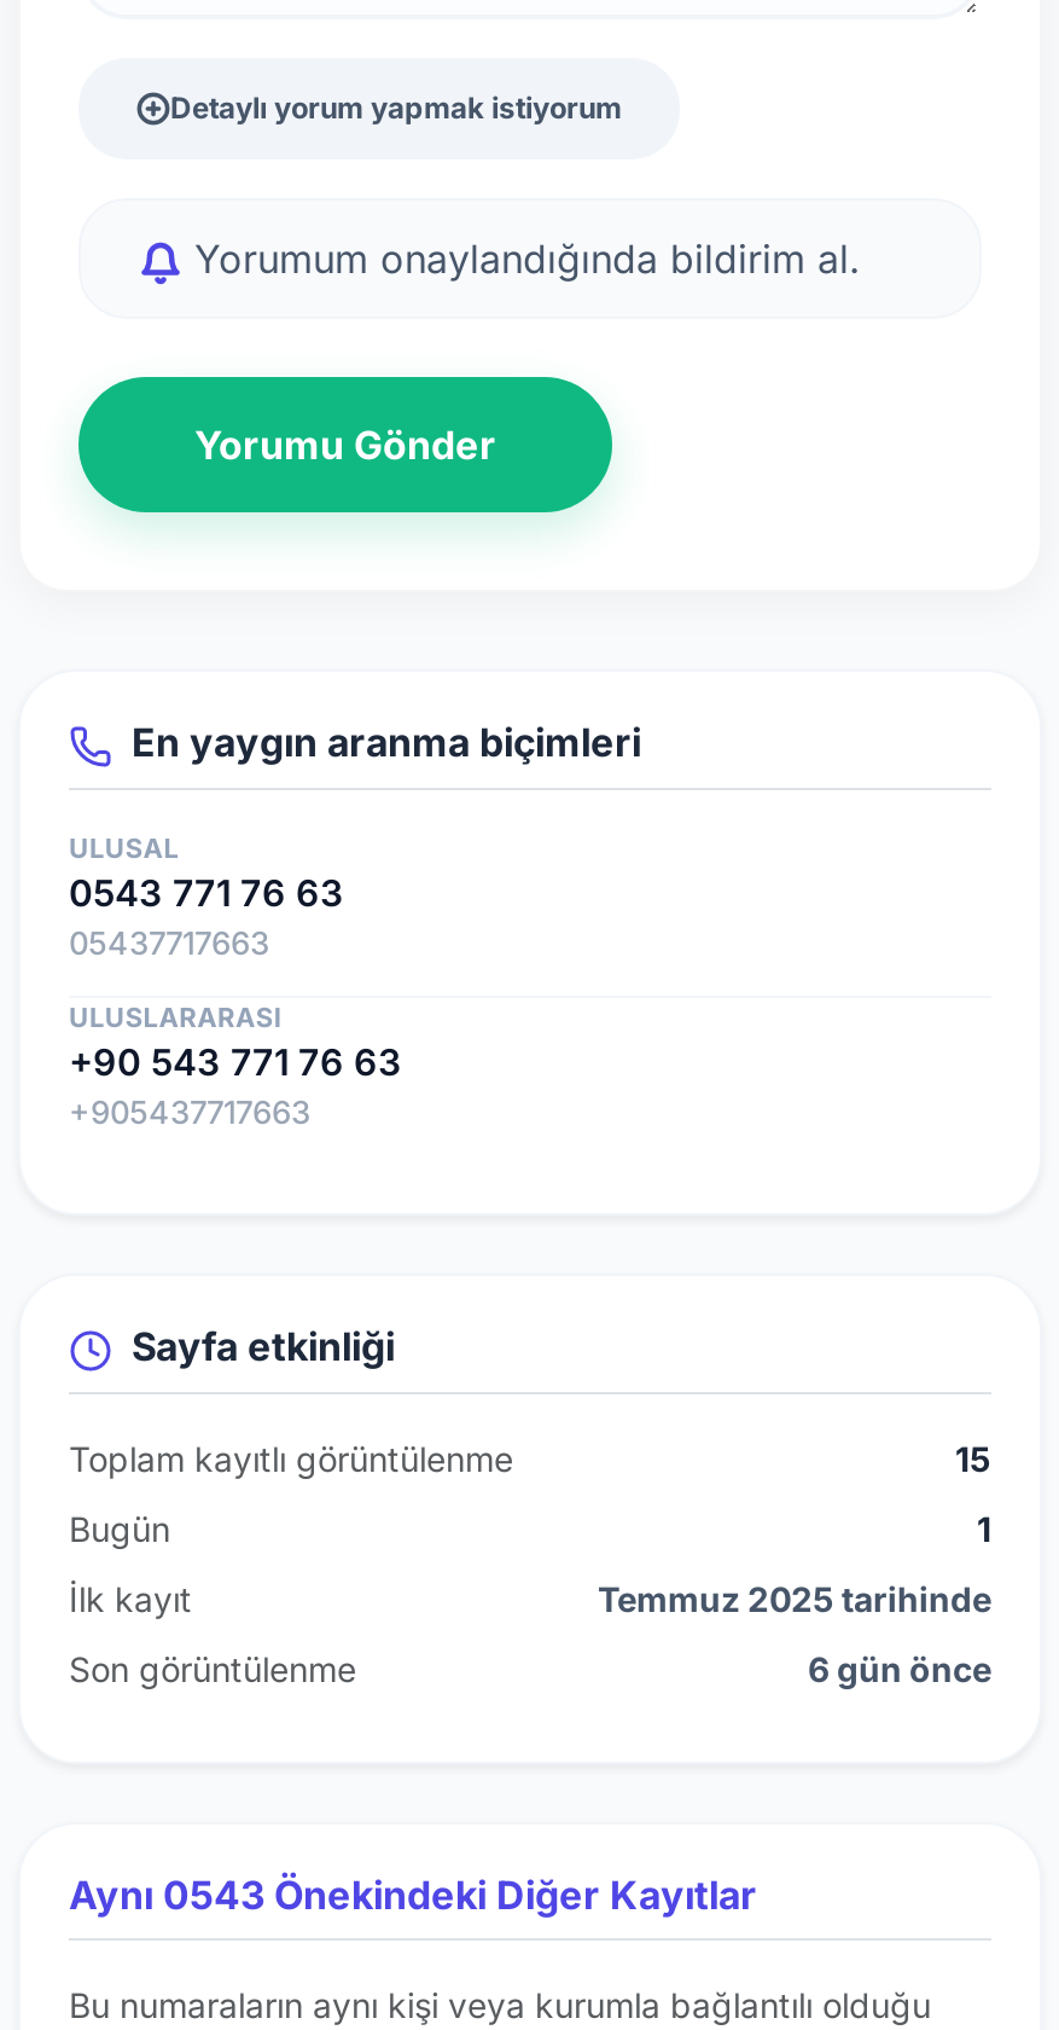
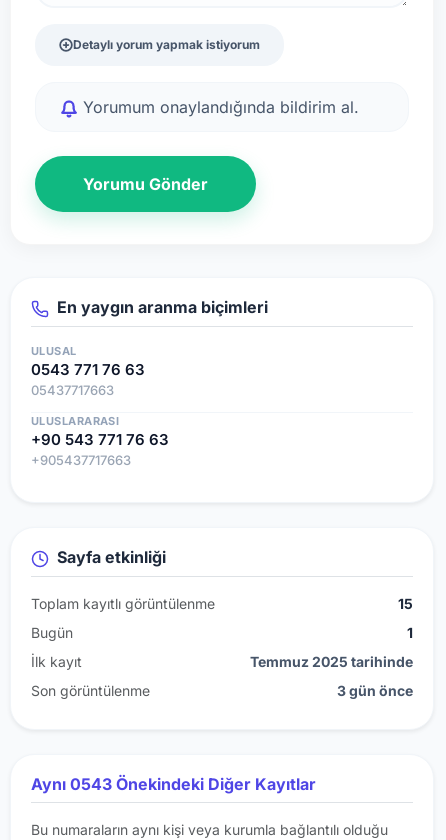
[808,1647,991,1688] 6 gün önce -> [337,682,413,699] 3 gün önce

